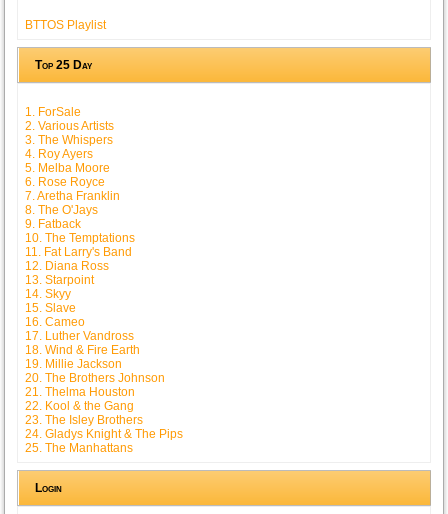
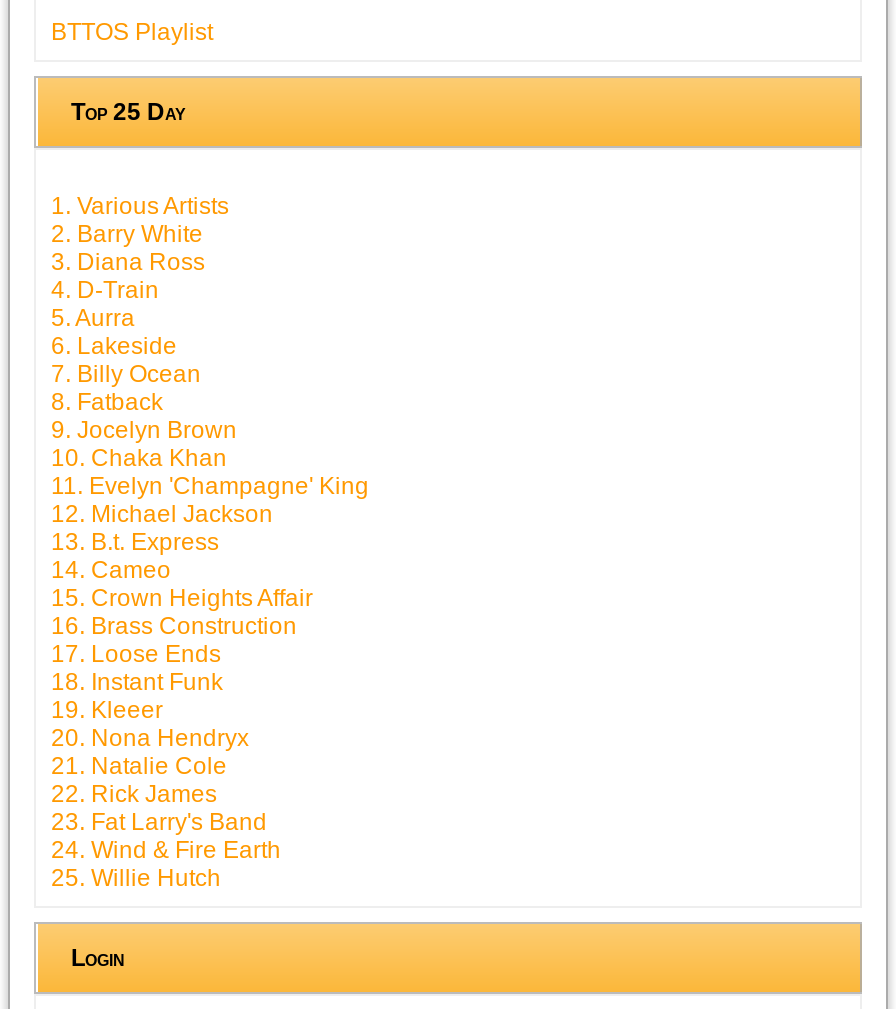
[25,104,183,454] 1. ForSale | 2. Various Artists | 3. The Whispers | 4. Roy Ayers | 5. Melba Moore | 6. Rose Royce | 7. Aretha Franklin | 8. The O'Jays | 9. Fatback | 10. The Temptations | 11. Fat Larry's Band | 12. Diana Ross | 13. Starpoint | 14. Skyy | 15. Slave | 16. Cameo | 17. Luther Vandross | 18. Wind & Fire Earth | 19. Millie Jackson | 20. The Brothers Johnson | 21. Thelma Houston | 22. Kool & the Gang | 23. The Isley Brothers | 24. Gladys Knight & The Pips | 25. The Manhattans -> [51,191,369,891] 1. Various Artists | 2. Barry White | 3. Diana Ross | 4. D-Train | 5. Aurra | 6. Lakeside | 7. Billy Ocean | 8. Fatback | 9. Jocelyn Brown | 10. Chaka Khan | 11. Evelyn 'Champagne' King | 12. Michael Jackson | 13. B.t. Express | 14. Cameo | 15. Crown Heights Affair | 16. Brass Construction | 17. Loose Ends | 18. Instant Funk | 19. Kleeer | 20. Nona Hendryx | 21. Natalie Cole | 22. Rick James | 23. Fat Larry's Band | 24. Wind & Fire Earth | 25. Willie Hutch

